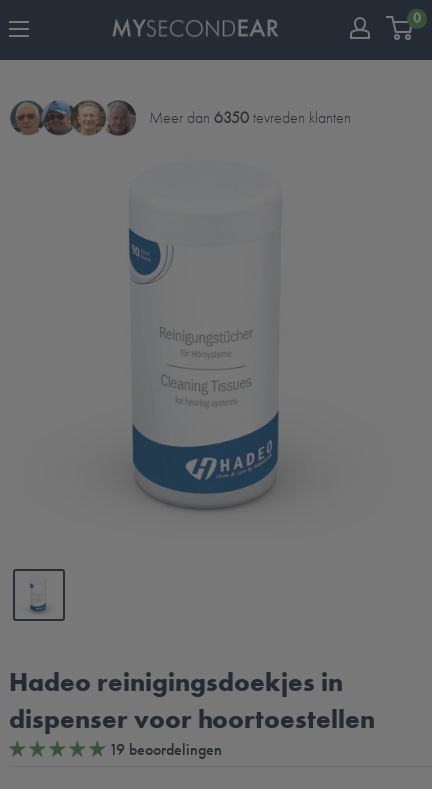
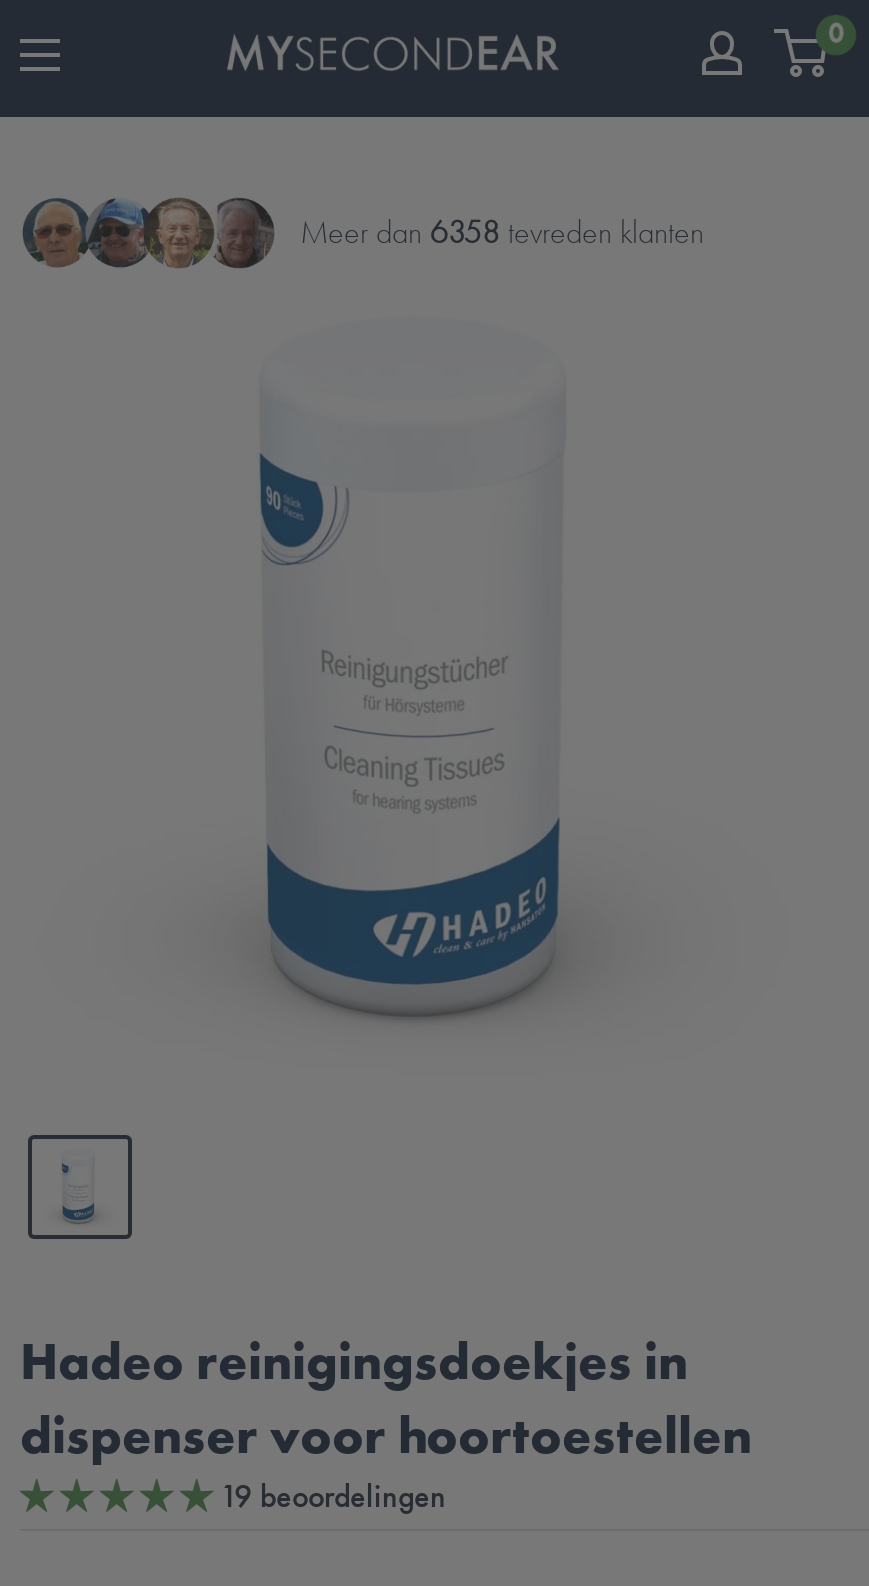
[149,108,351,126] Meer dan 6350 tevreden klanten -> [300,214,704,250] Meer dan 6358 tevreden klanten

